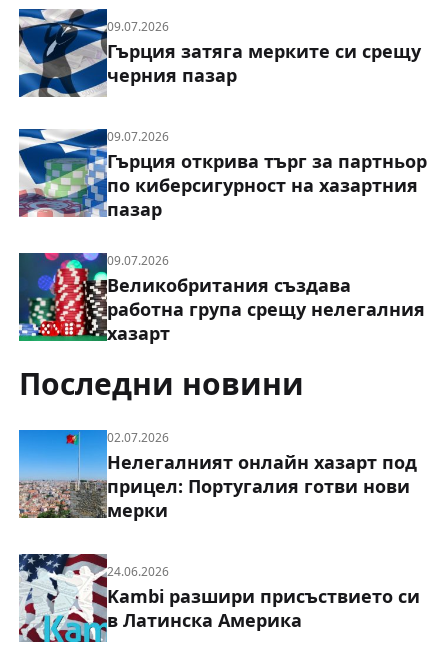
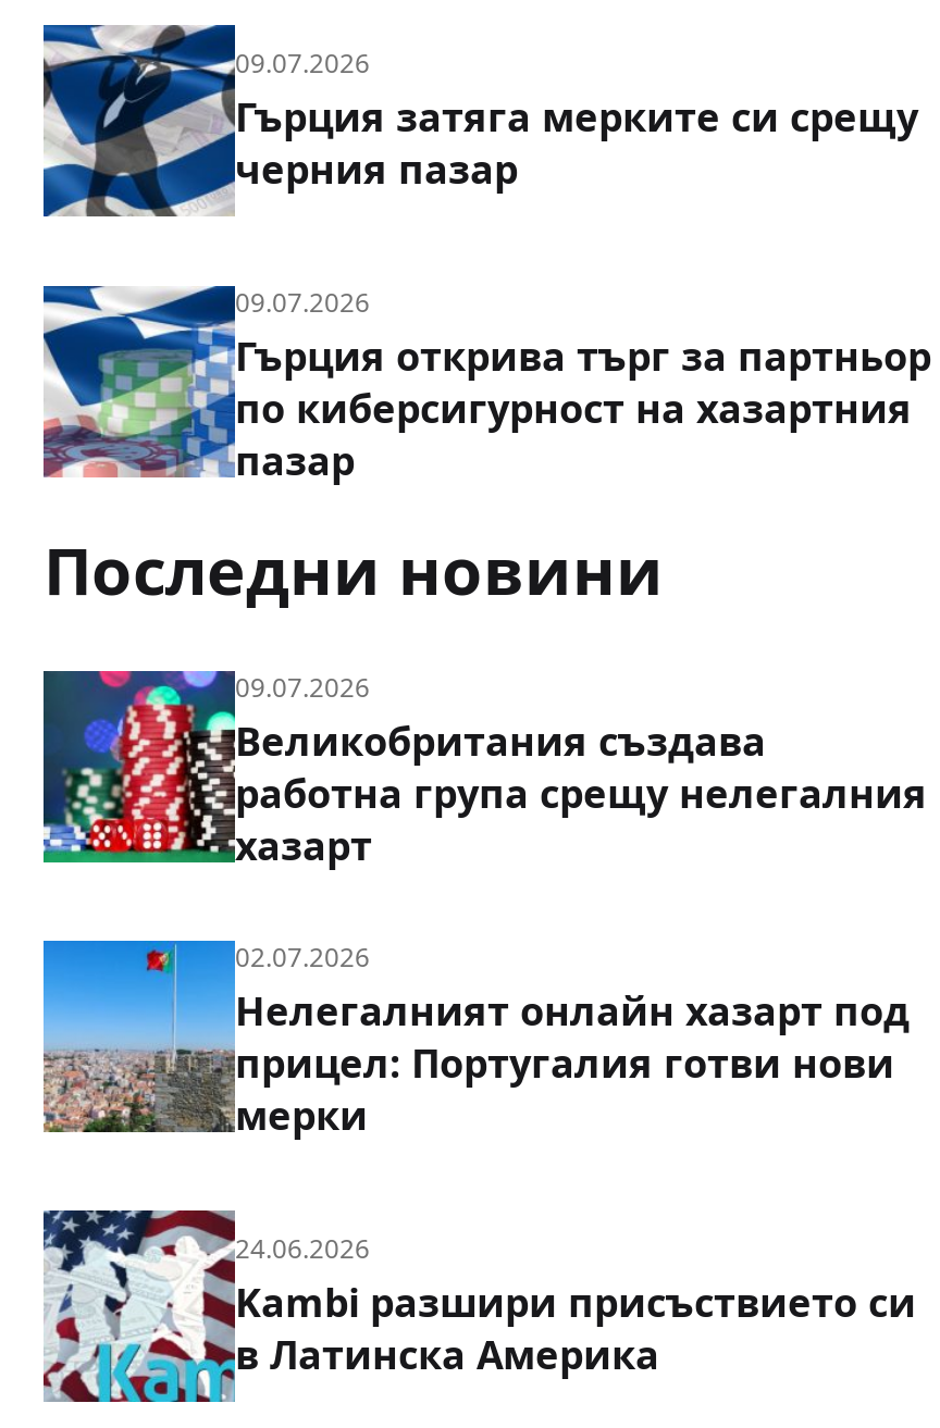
moved [18,251,425,345] -> [41,667,927,871]: [image] | 09.07.2026 | Великобритания създава | работна група срещу нелегалния | хазарт
moved [19,363,304,404] -> [44,525,664,614]: Последни новини

